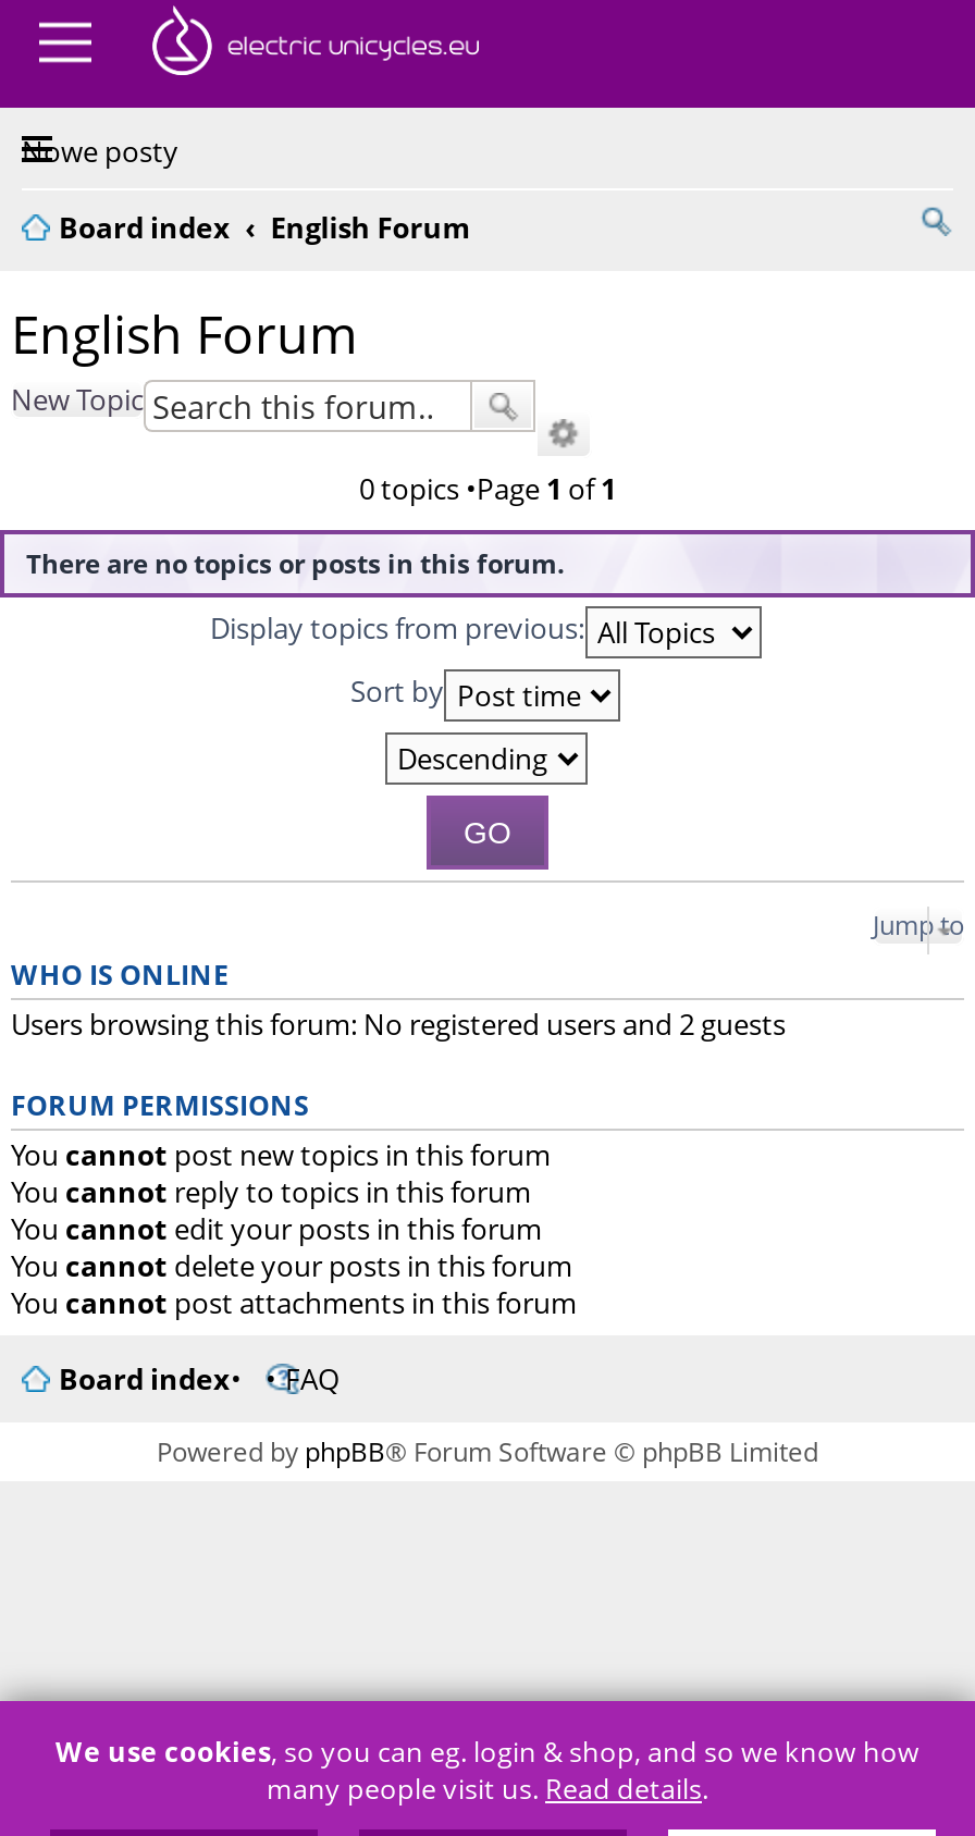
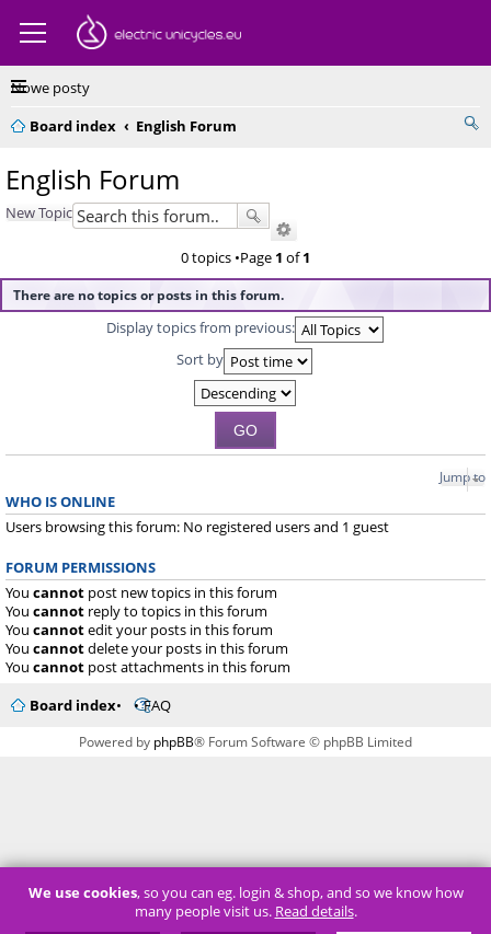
[11,1004,786,1043] Users browsing this forum: No registered users and 2 guests -> [5,517,389,536] Users browsing this forum: No registered users and 1 guest

